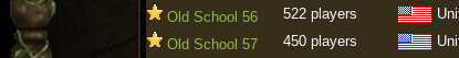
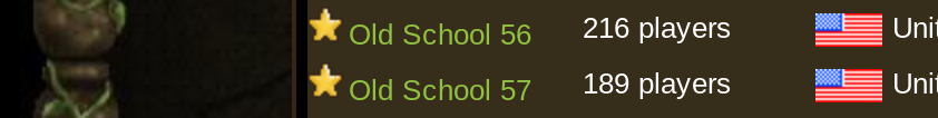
[166,5,357,25] Old School 56 522 players -> [349,11,732,51] Old School 56 216 players
[166,33,357,53] Old School 57 450 players -> [349,67,732,107] Old School 57 189 players

